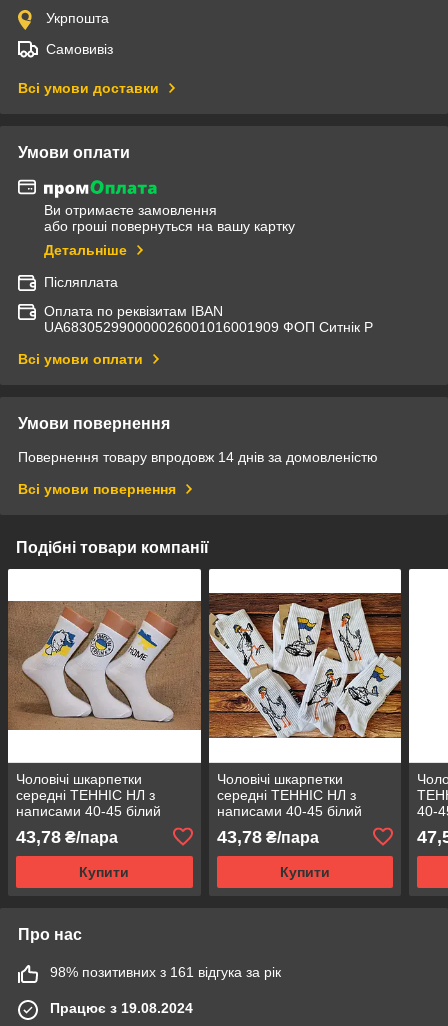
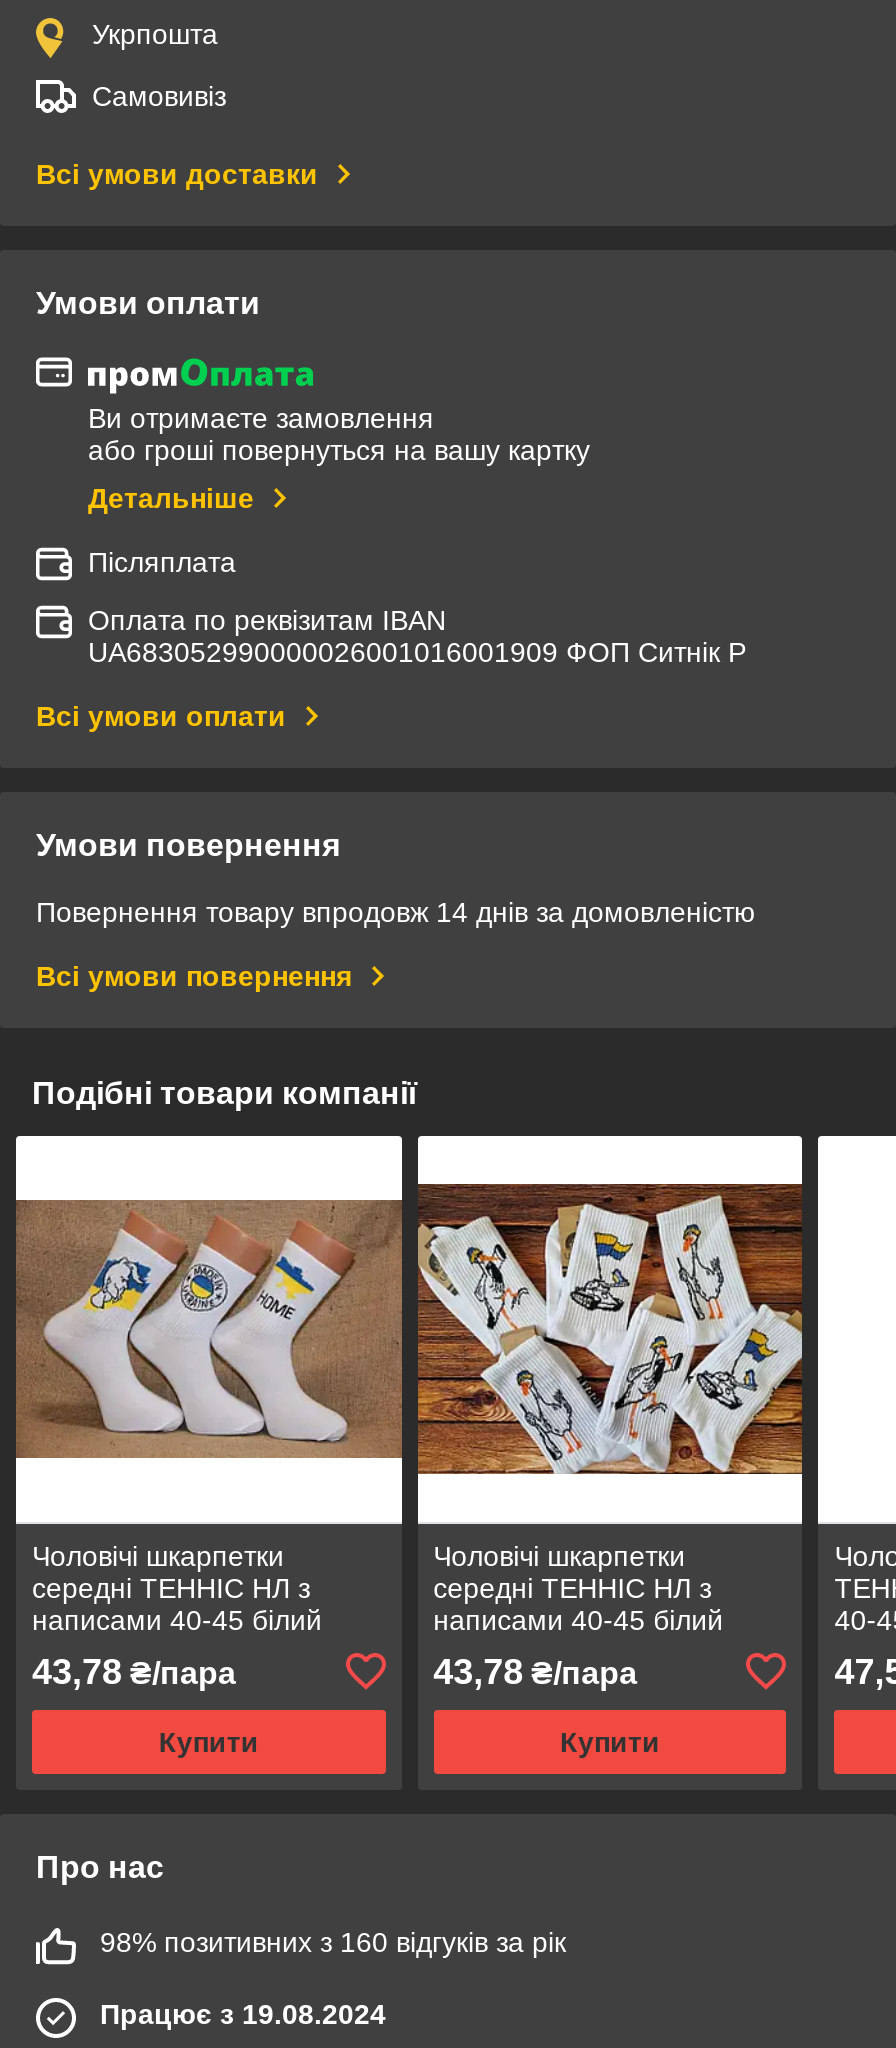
[50,964,281,980] 98% позитивних з 161 відгука за рік -> [100,1926,566,1958] 98% позитивних з 160 відгуків за рік

